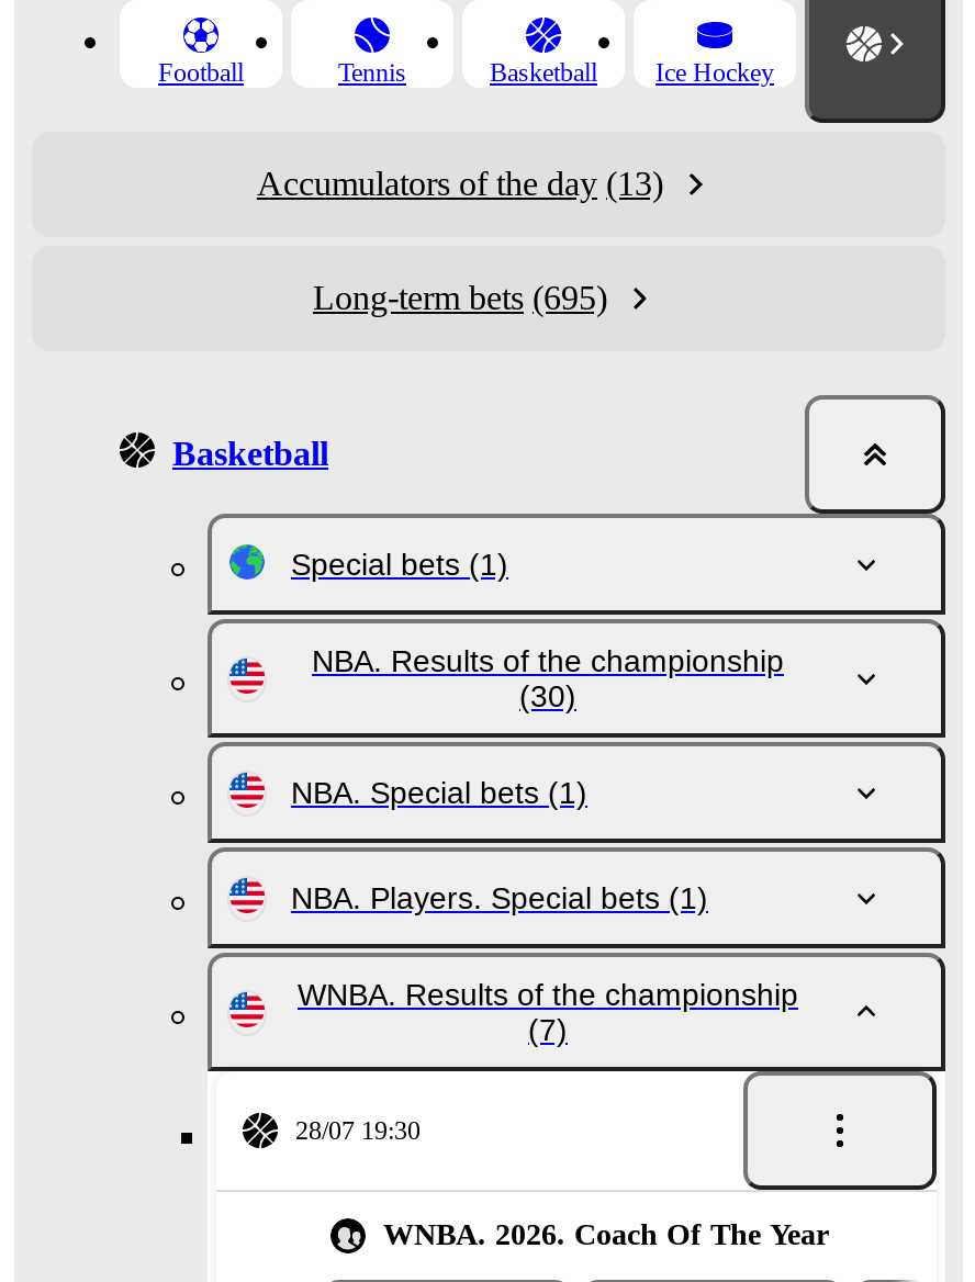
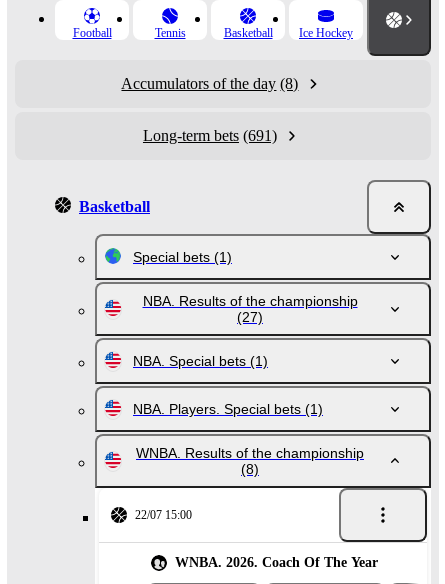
[257,165,663,202] Accumulators of the day (13) -> [121,75,298,92] Accumulators of the day (8)
[313,279,607,316] Long-term bets (695) -> [143,127,277,144] Long-term bets (691)
[519,678,576,713] (30) -> [237,309,263,325] (27)
[528,1012,568,1047] (7) -> [241,461,259,477] (8)
[295,1115,421,1146] 28/07 19:30 -> [135,508,192,522] 22/07 15:00

